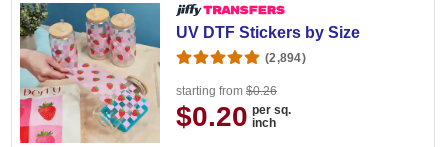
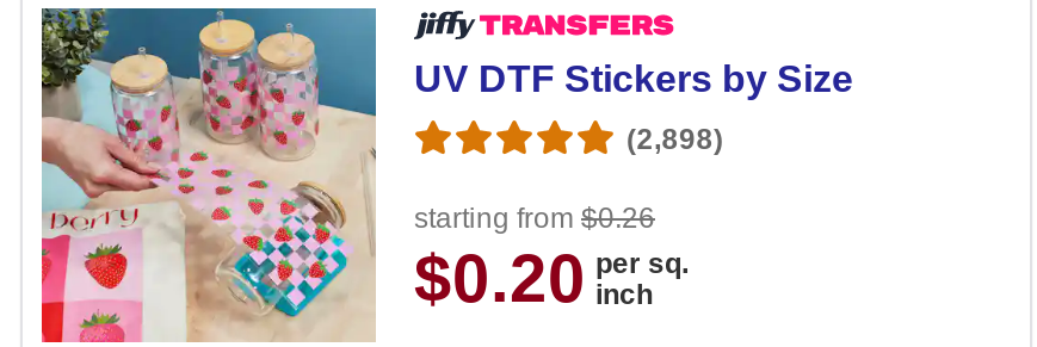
[265,51,306,65] (2,894) -> [626,123,724,156] (2,898)

